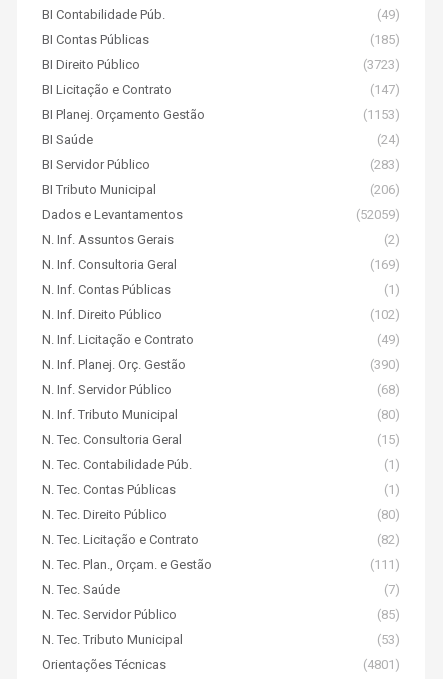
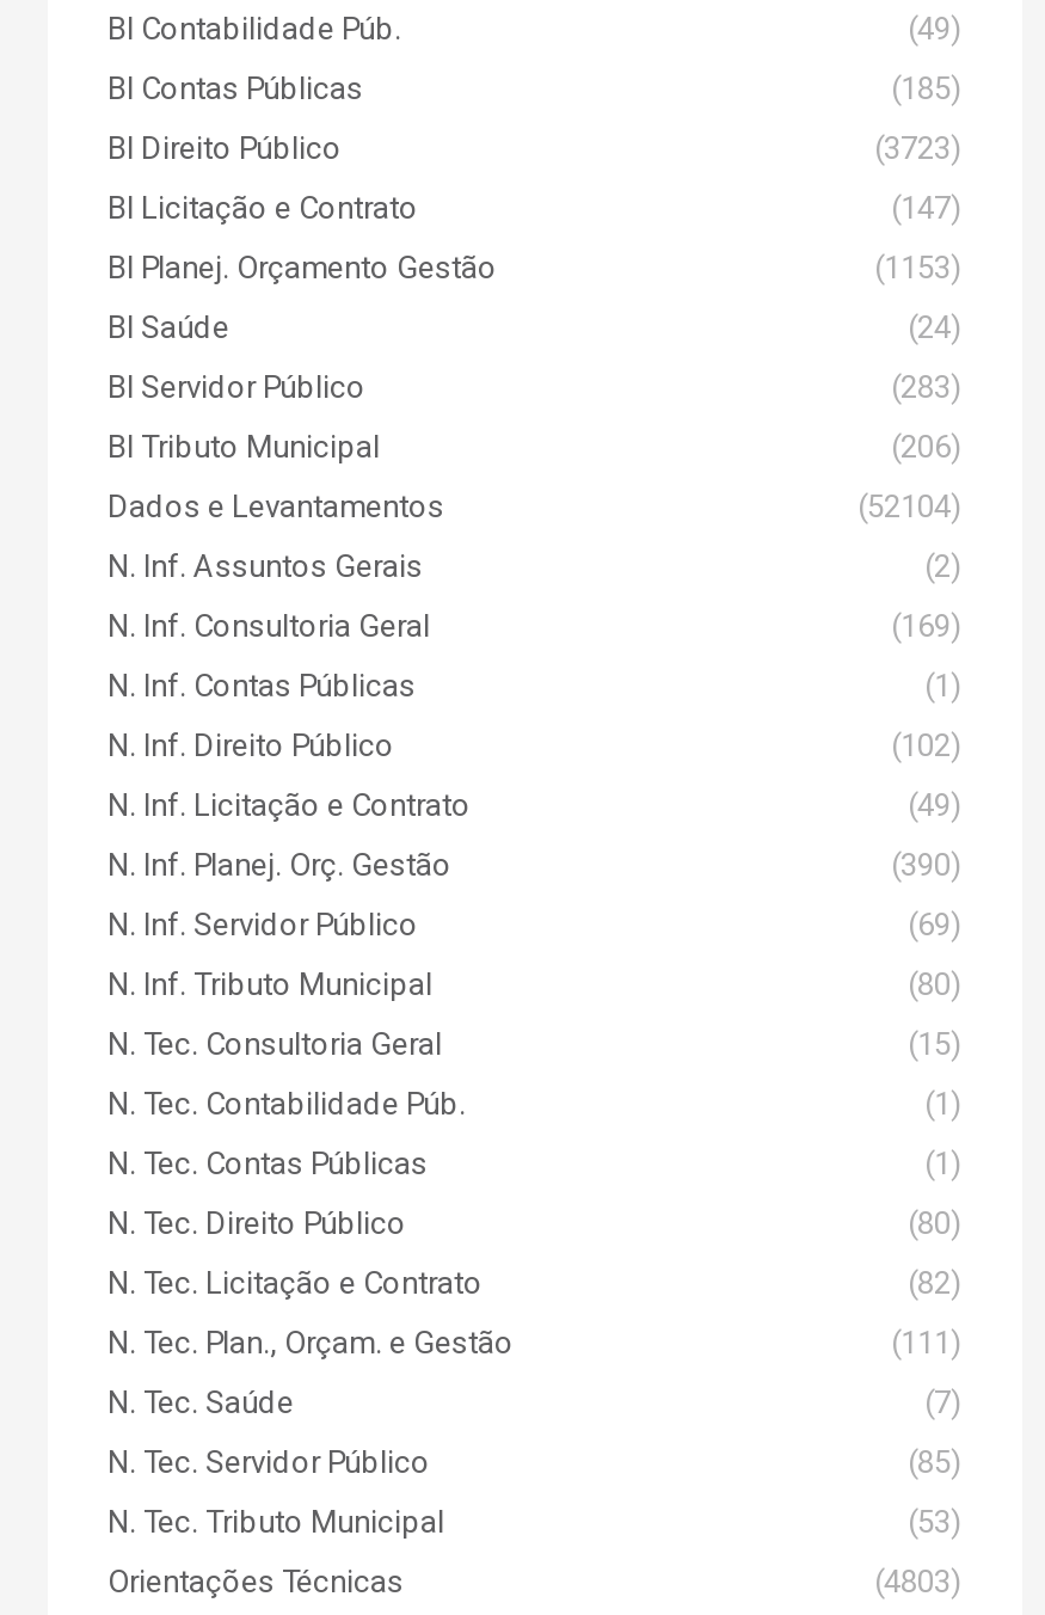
[356,207,400,222] (52059) -> [857,489,963,524] (52104)
[377,382,400,397] (68) -> [908,907,963,942] (69)
[363,657,400,672] (4801) -> [874,1564,963,1599] (4803)

